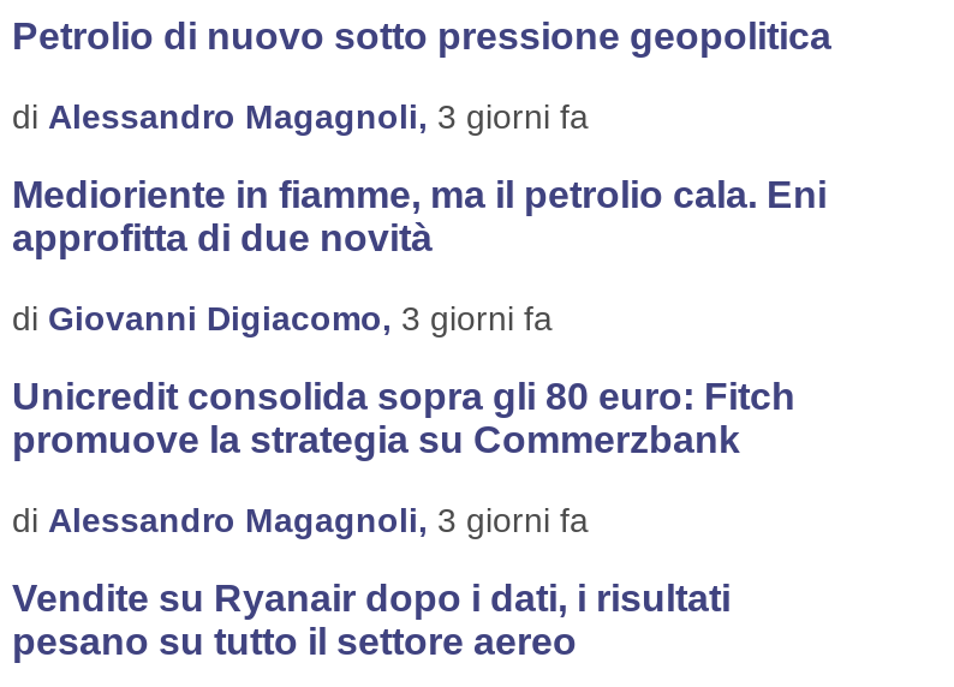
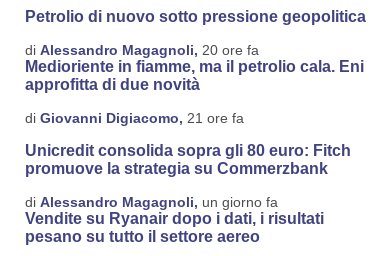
[12,97,589,135] di Alessandro Magagnoli, 3 giorni fa -> [24,42,258,58] di Alessandro Magagnoli, 20 ore fa
[12,299,553,337] di Giovanni Digiacomo, 3 giorni fa -> [24,110,243,126] di Giovanni Digiacomo, 21 ore fa
[12,501,589,539] di Alessandro Magagnoli, 3 giorni fa -> [24,194,277,210] di Alessandro Magagnoli, un giorno fa

